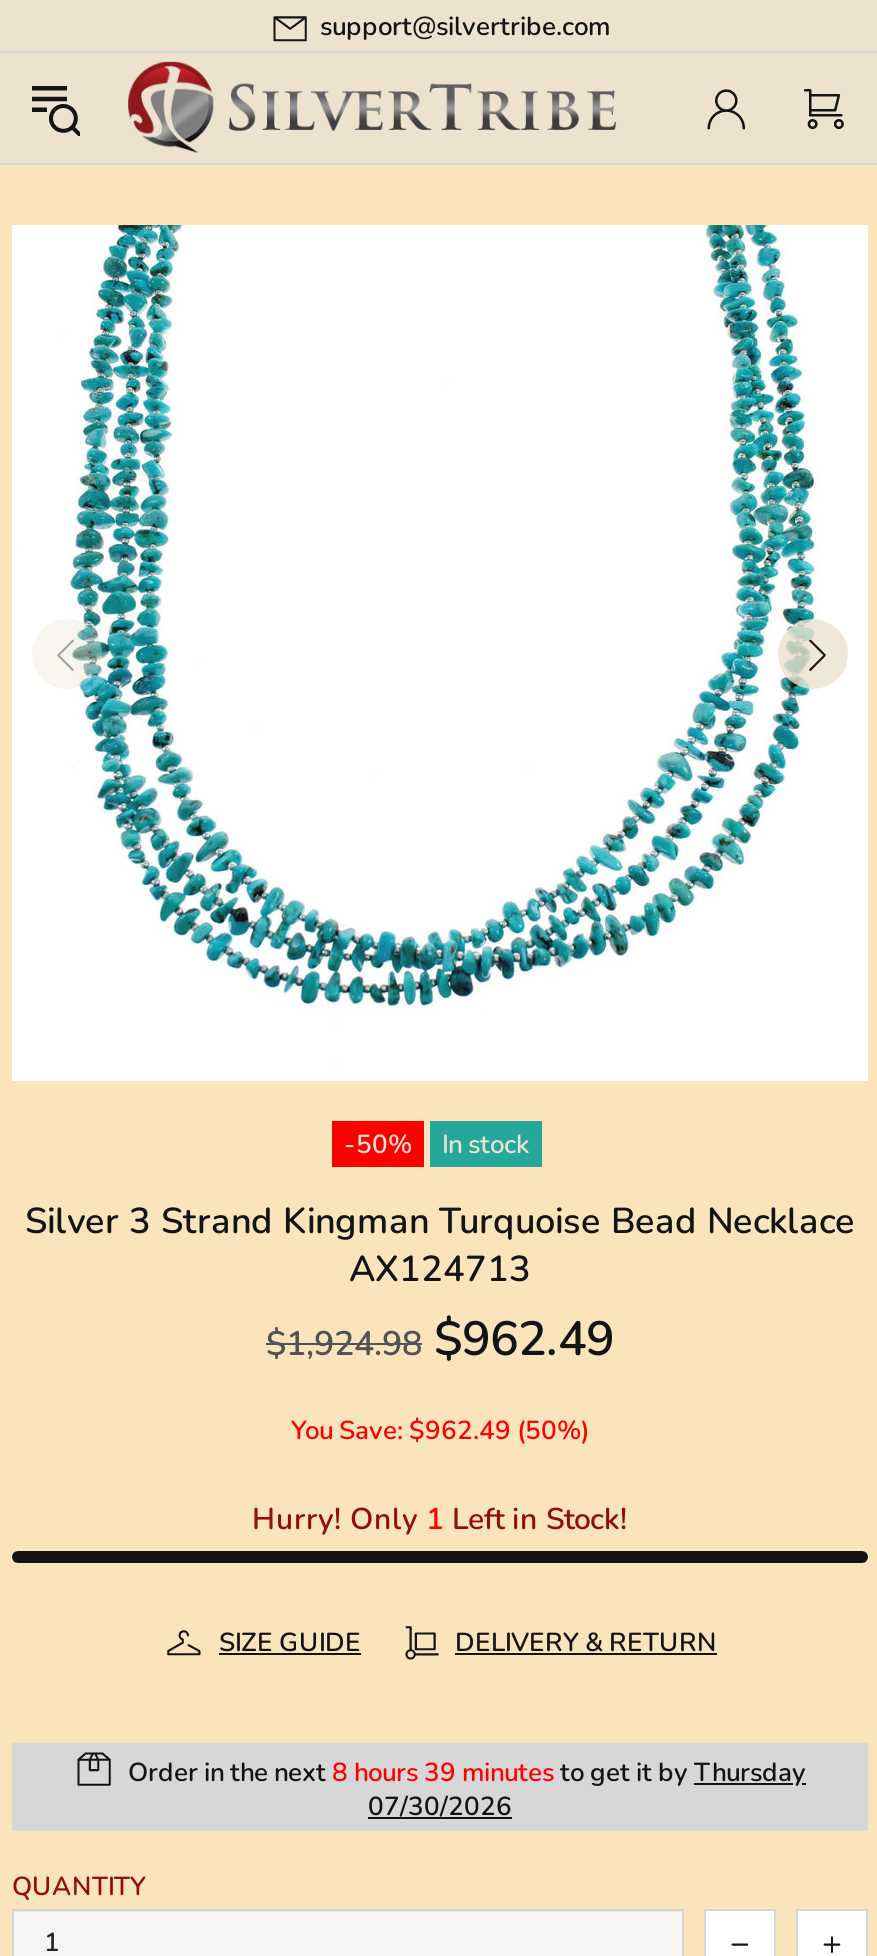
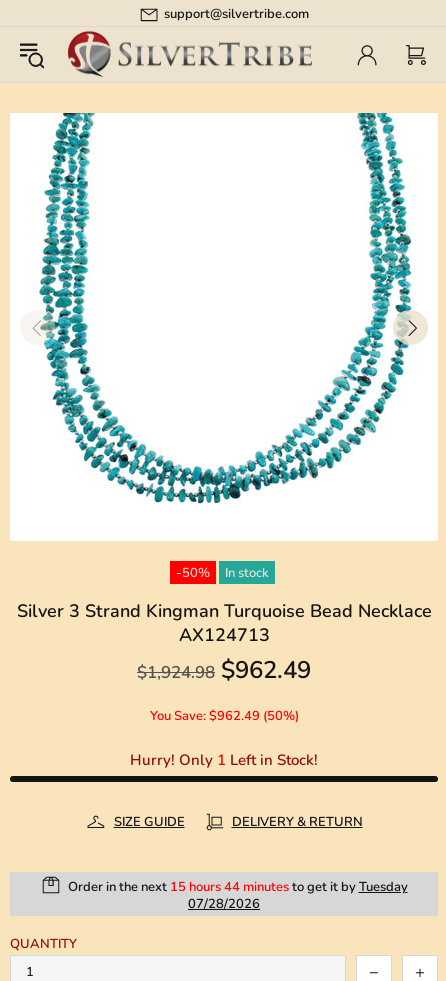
[122,1756,806,1792] Order in the next 8 hours 39 minutes to get it by Thursday -> [64,878,407,896] Order in the next 15 hours 44 minutes to get it by Tuesday
[368,1790,512,1826] 07/30/2026 -> [188,895,260,913] 07/28/2026

